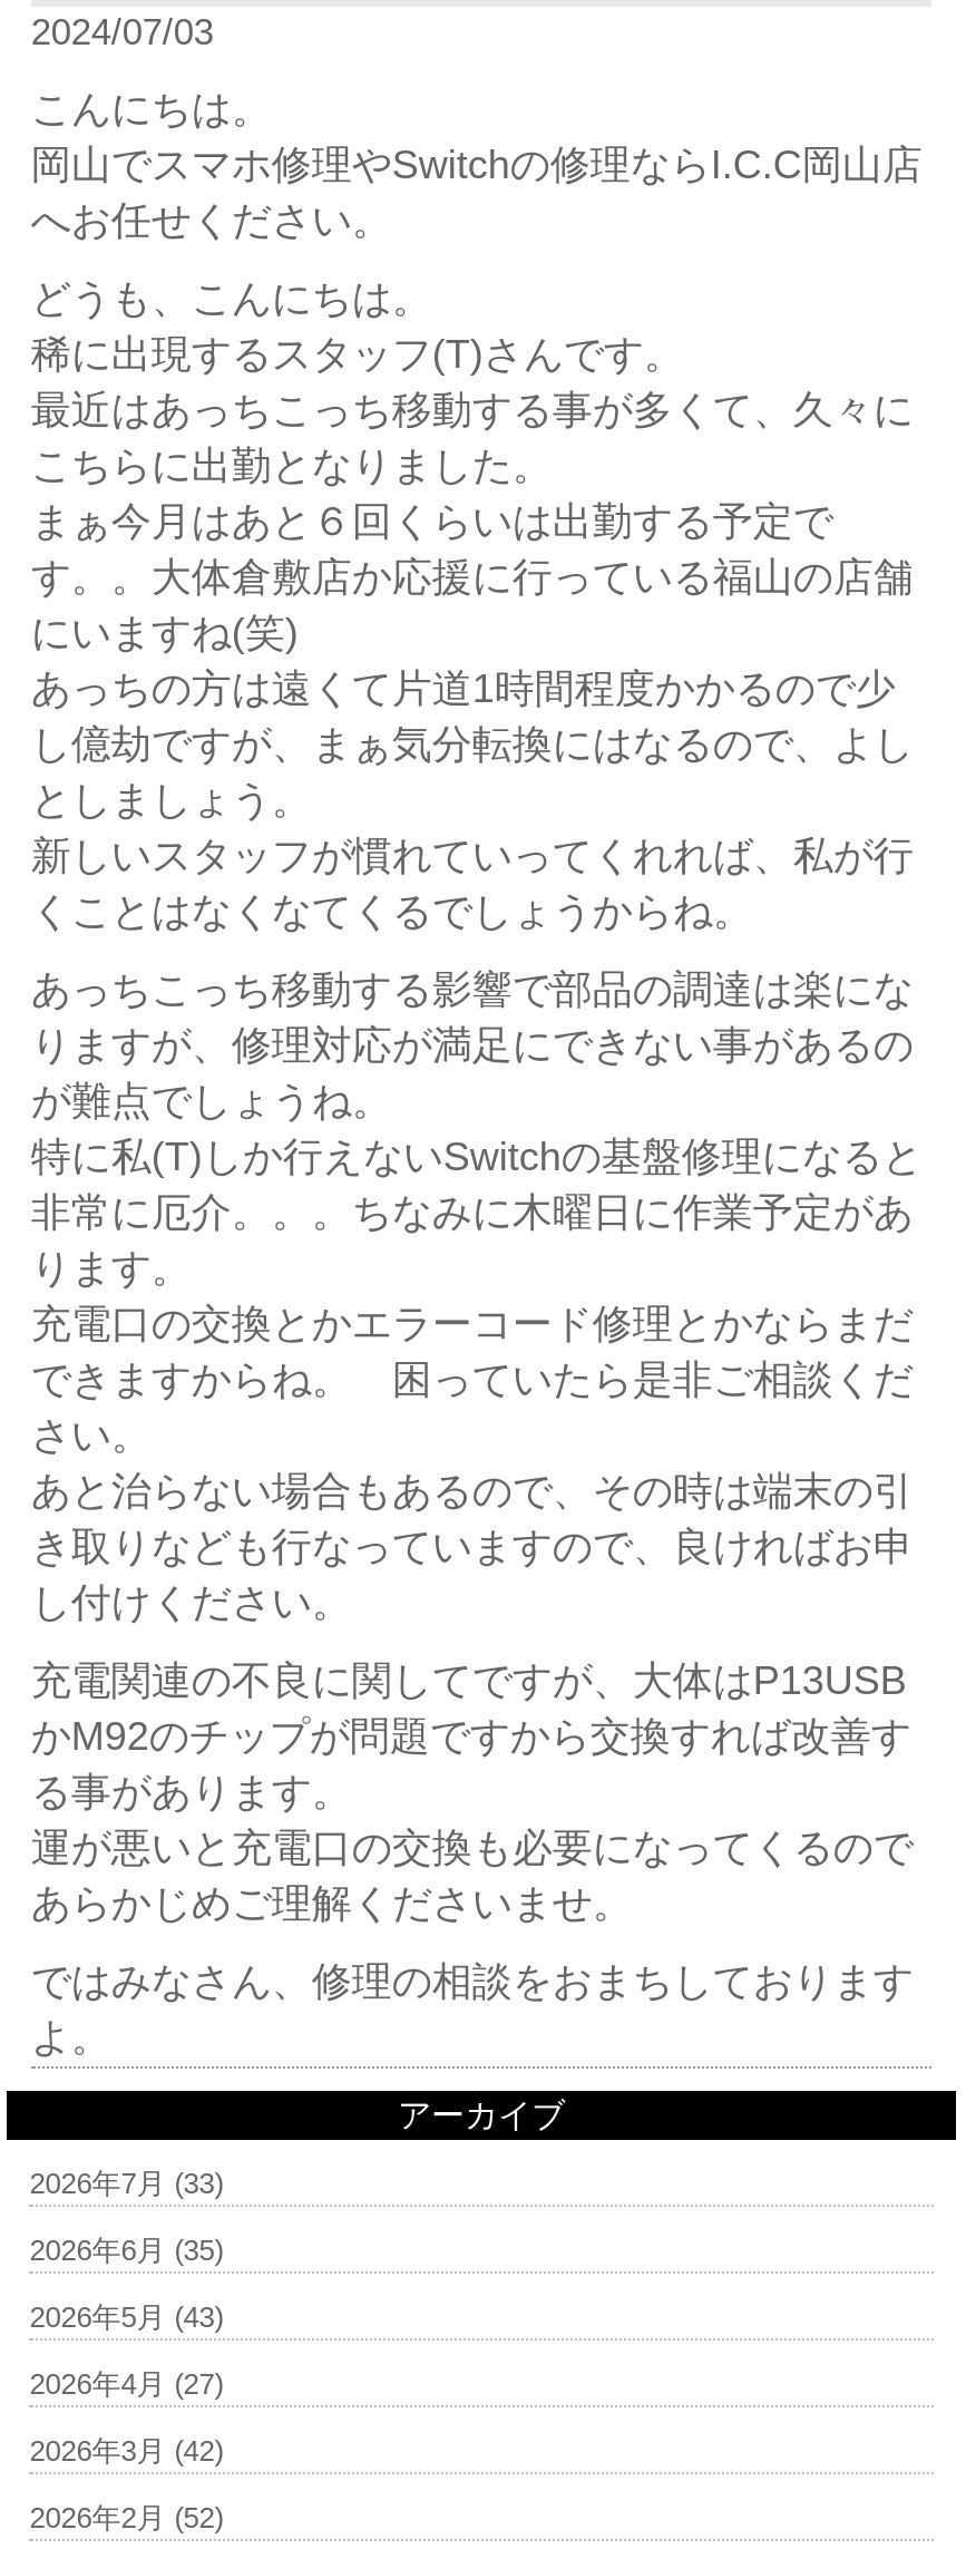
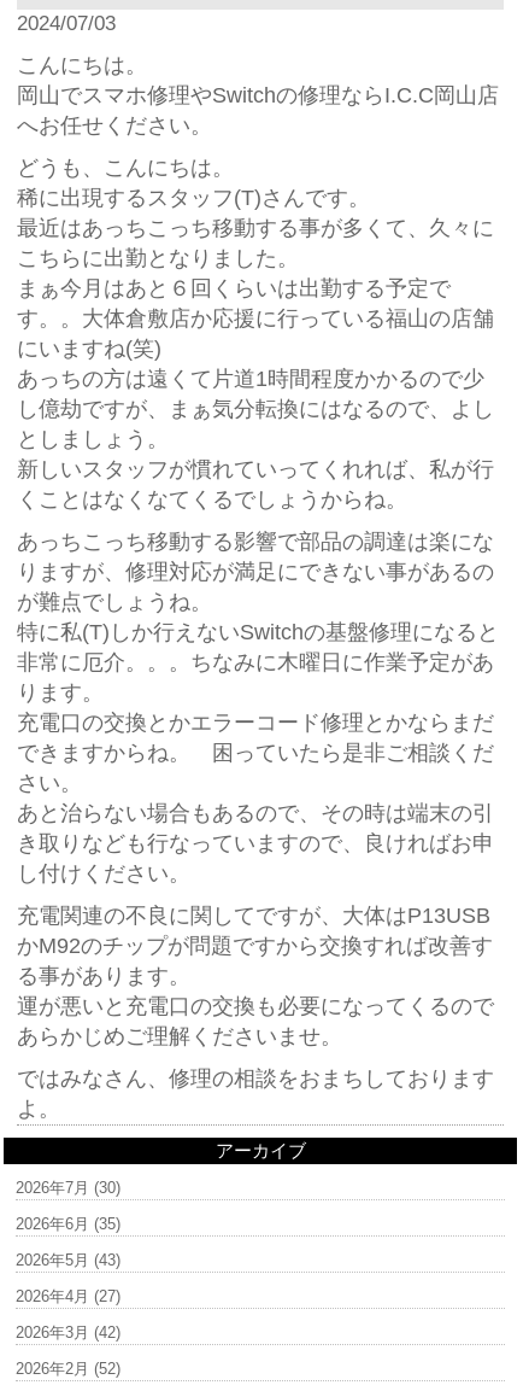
[29,2167,223,2200] 2026年7月(33) -> [16,1179,121,1197] 2026年7月(30)

